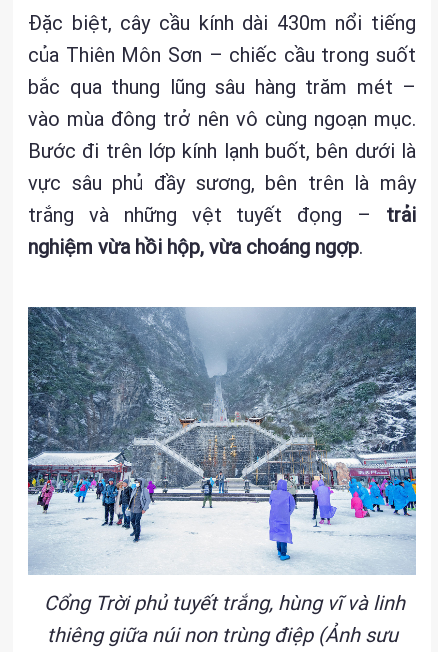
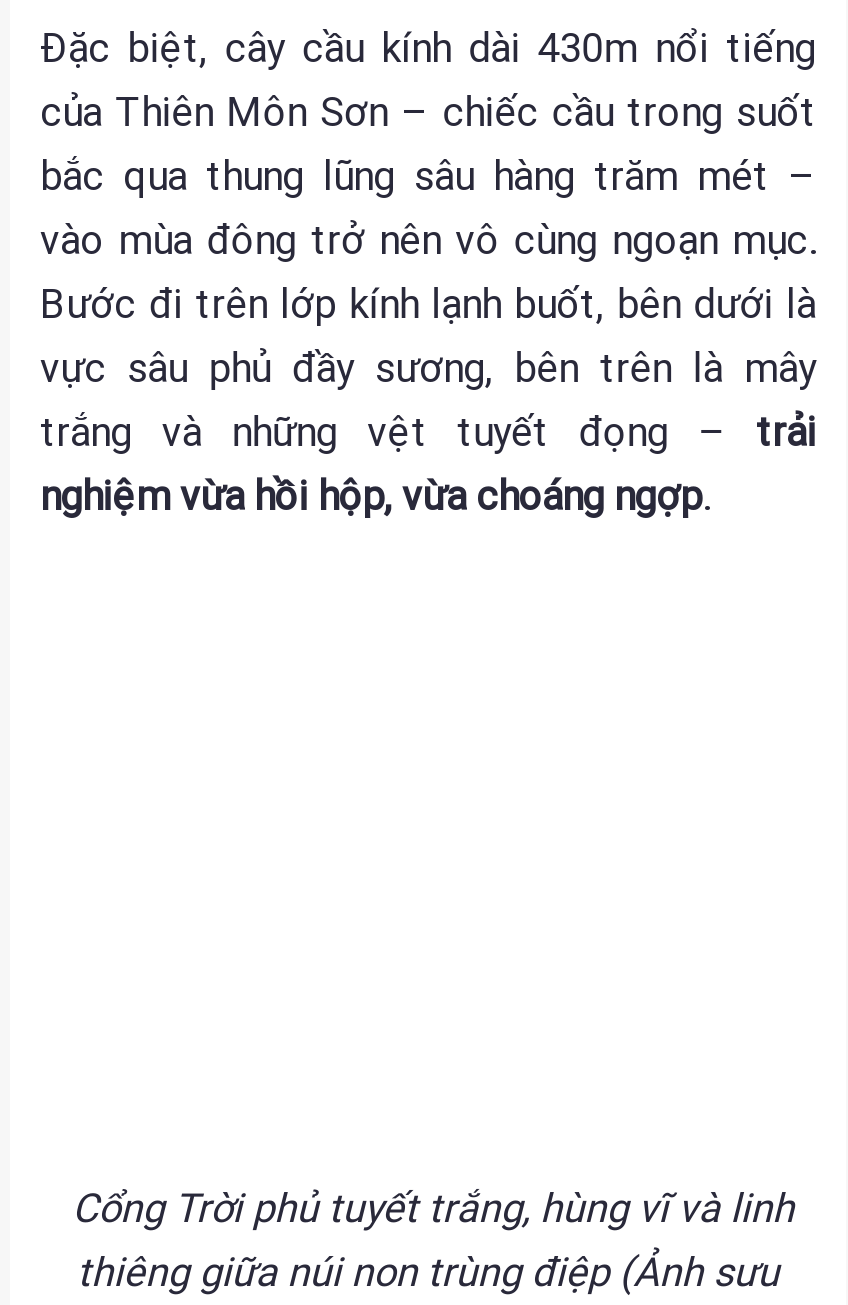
[27,306,417,575] [image] -> none

